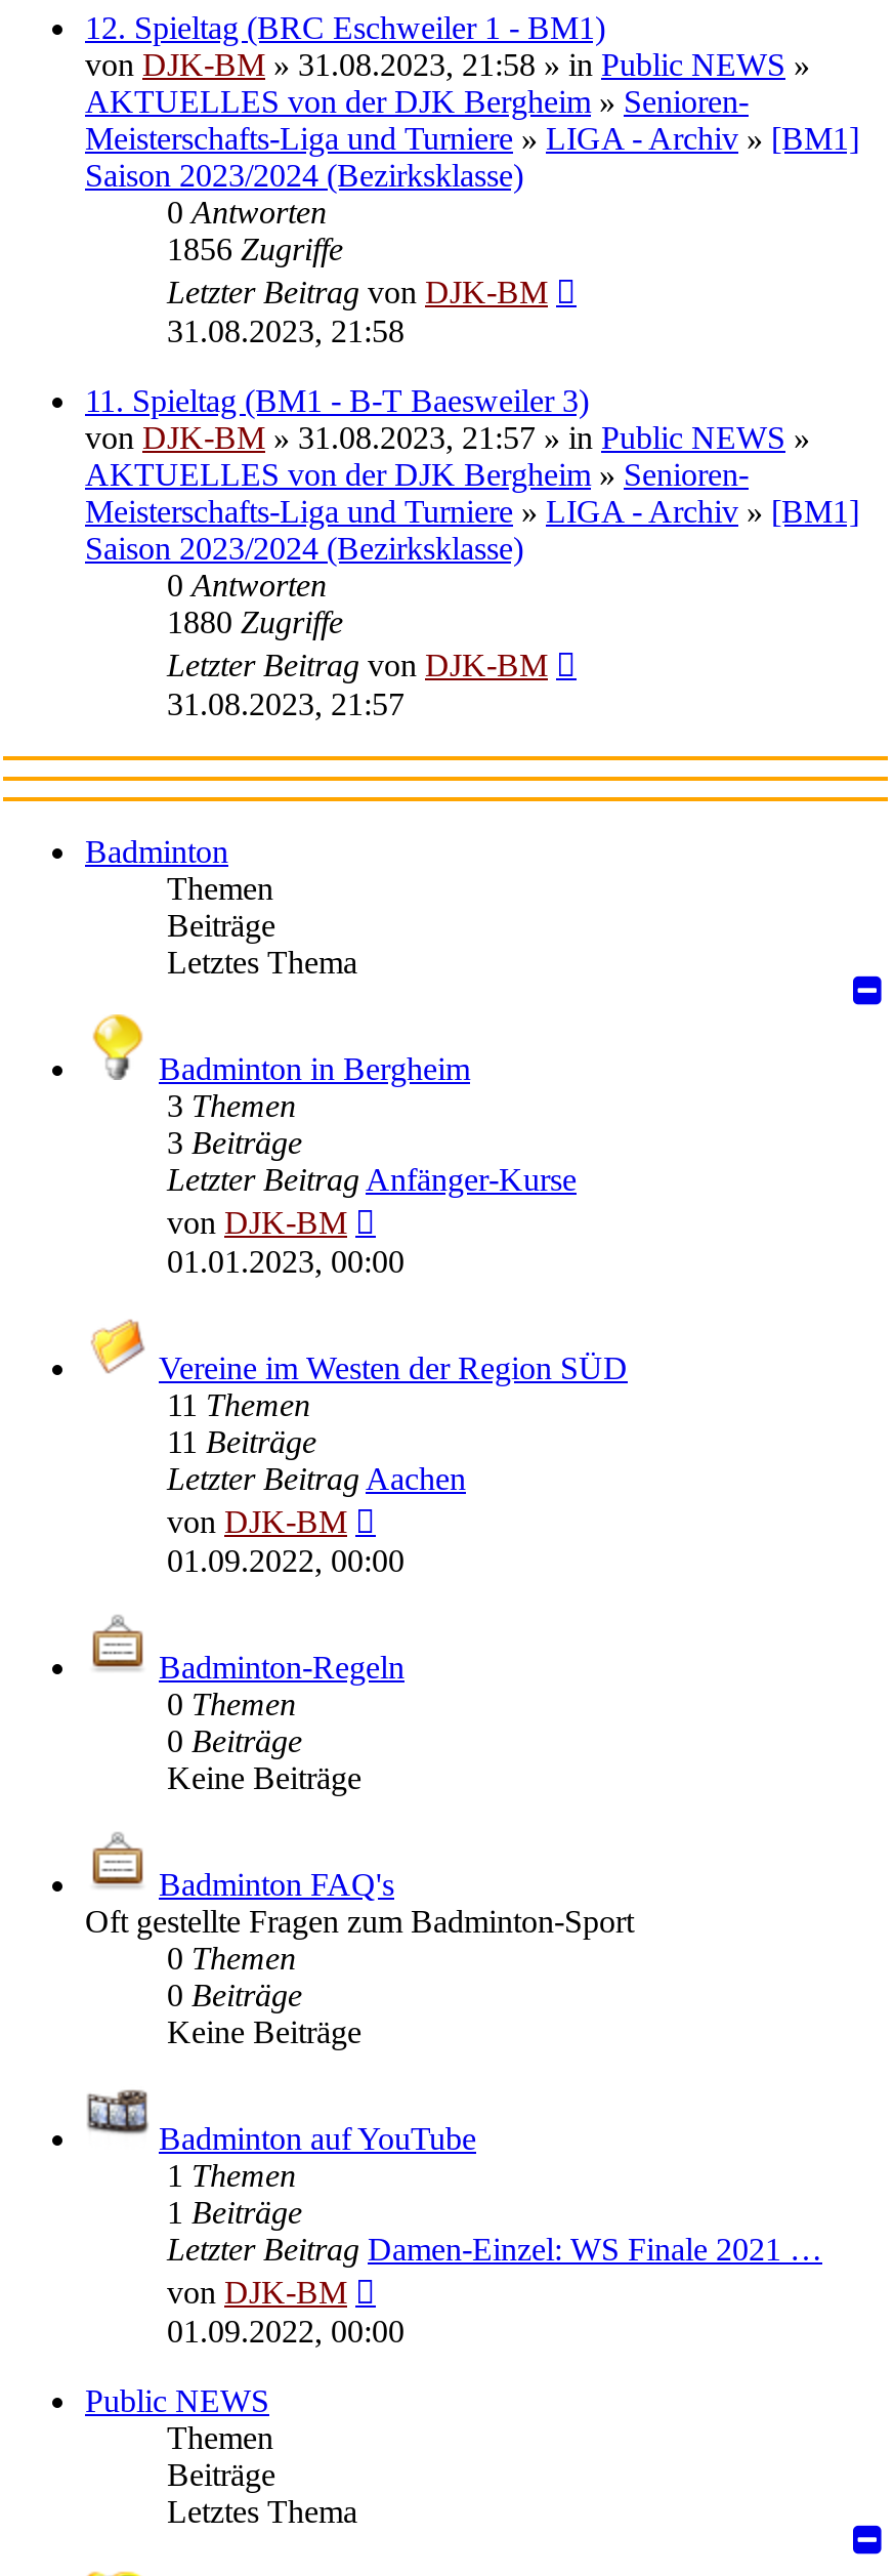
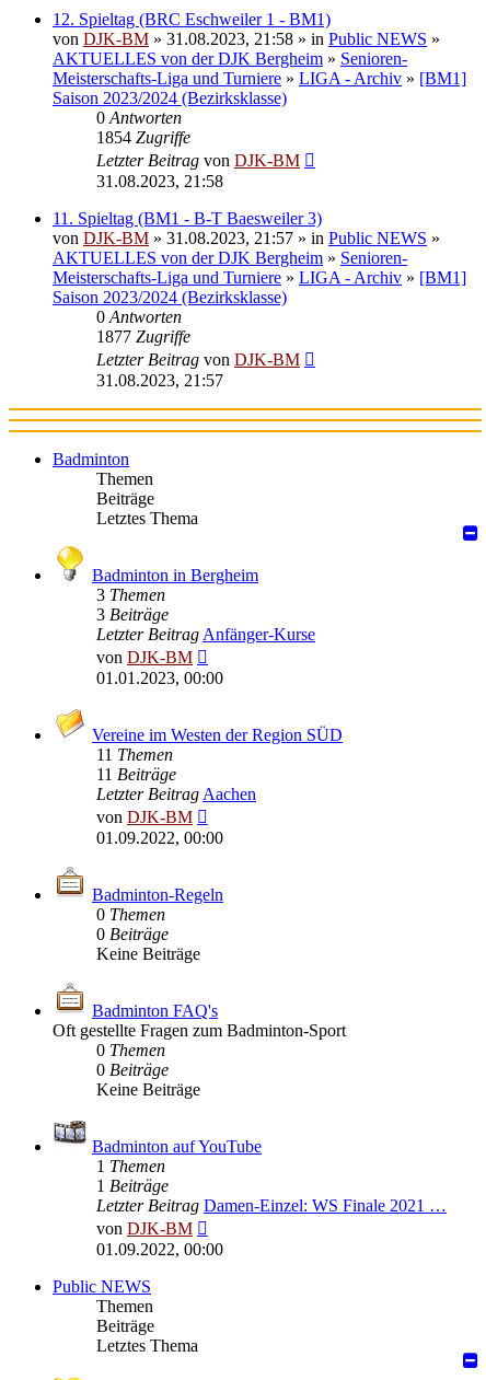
[167,231,343,266] 1856 Zugriffe -> [96,128,190,146] 1854 Zugriffe
[167,604,343,639] 1880 Zugriffe -> [96,327,190,345] 1877 Zugriffe

